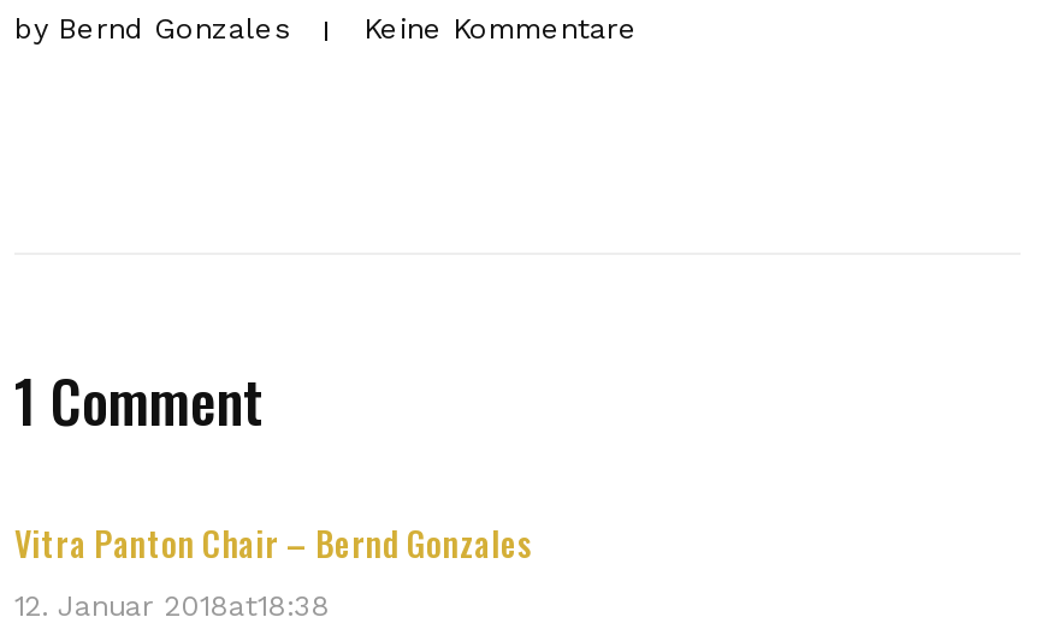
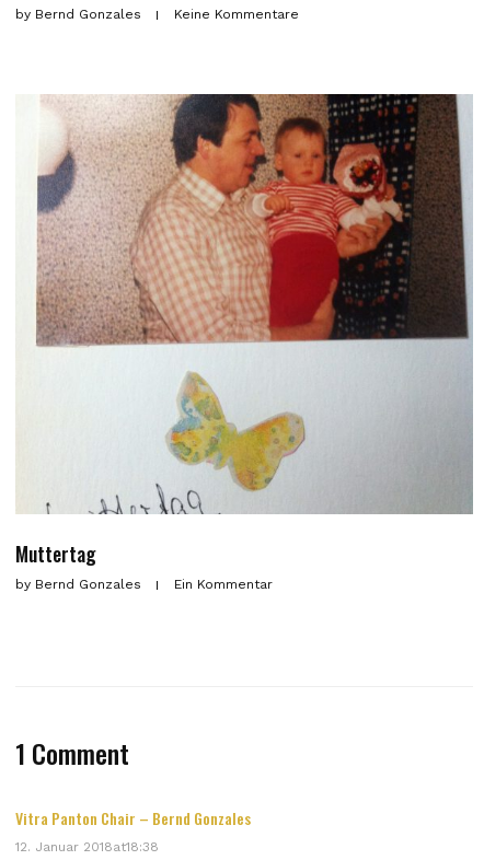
none -> [15,93,474,592] [image] | Muttertag | by Bernd Gonzales | Ein Kommentar

